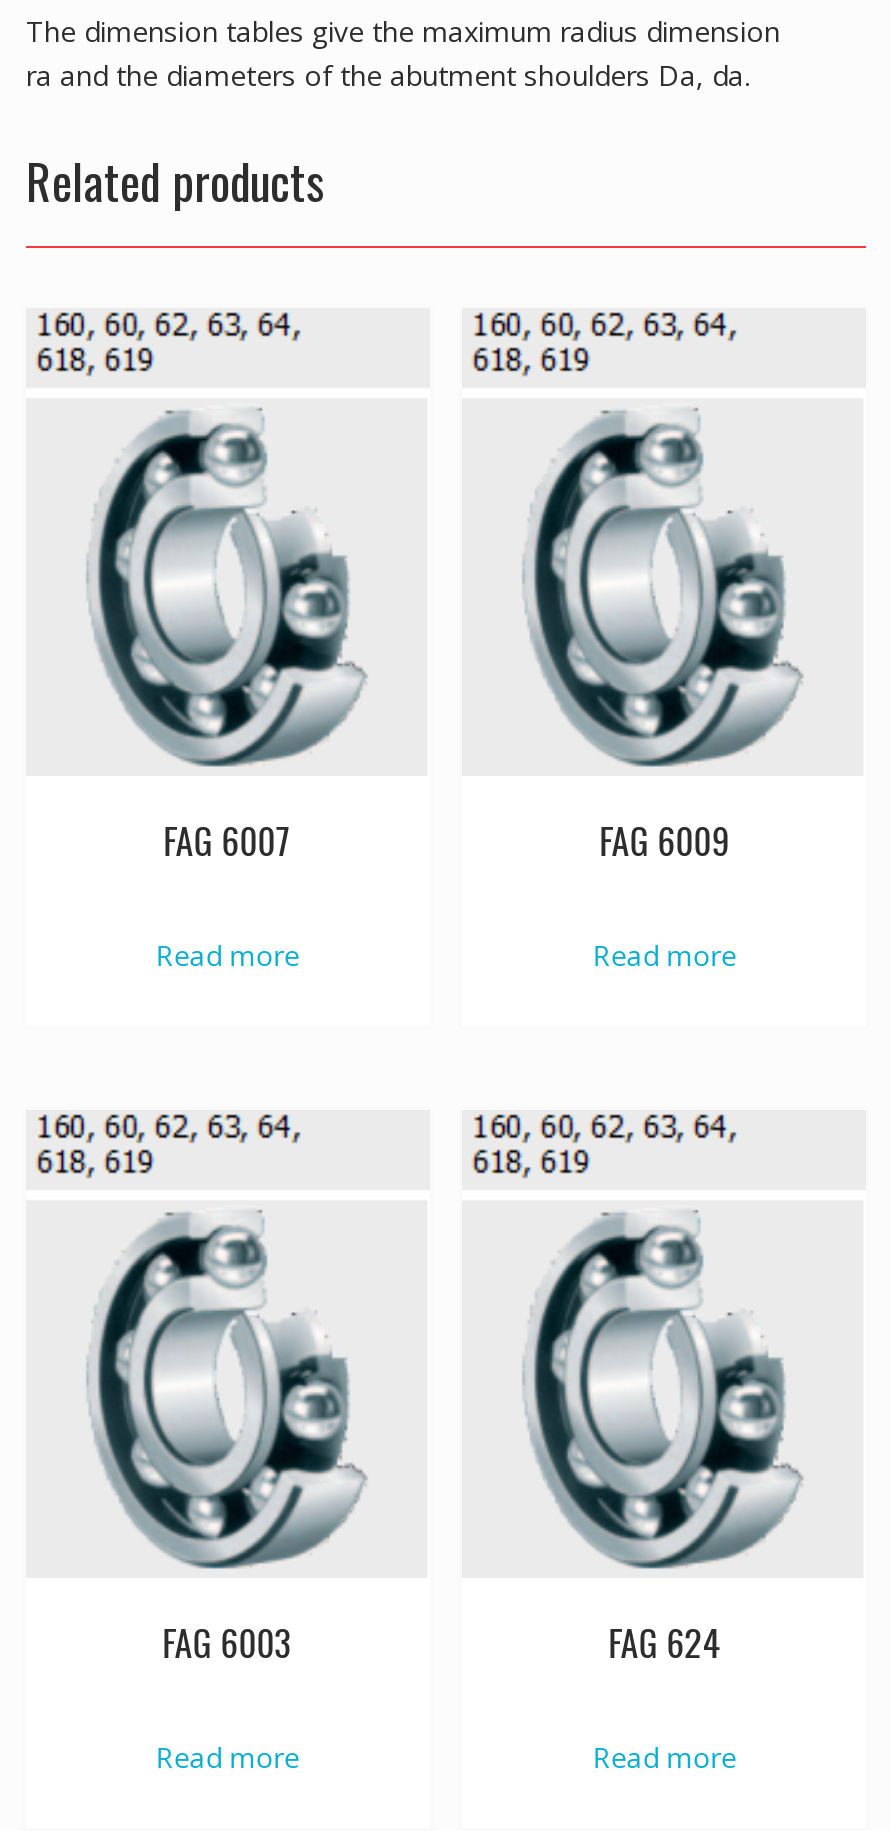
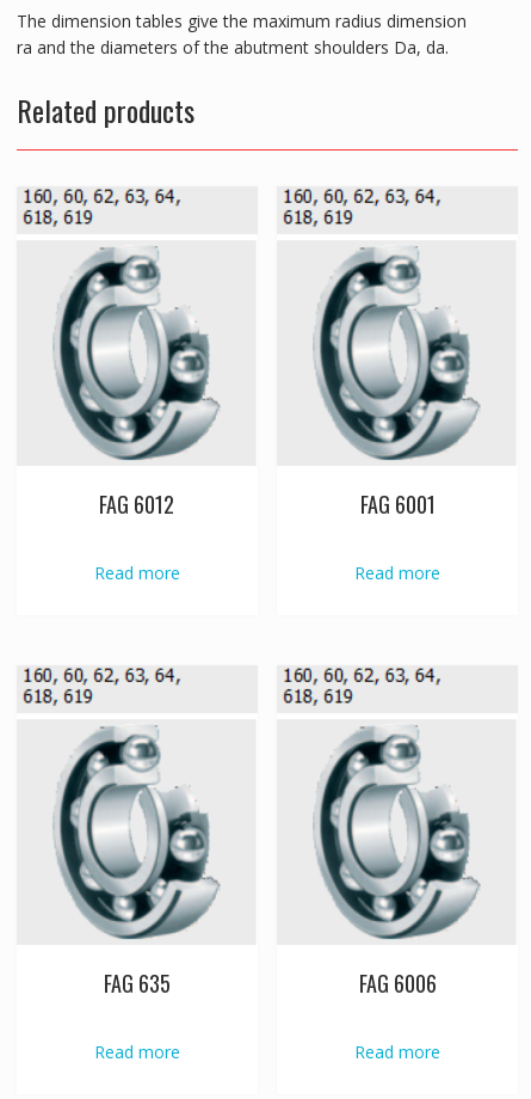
[164,814,292,866] FAG 6007 -> [99,488,175,519] FAG 6012
[599,814,729,866] FAG 6009 -> [360,488,435,519] FAG 6001
[163,1616,293,1668] FAG 6003 -> [104,967,170,998] FAG 635
[608,1616,720,1668] FAG 624 -> [359,967,436,998] FAG 6006

